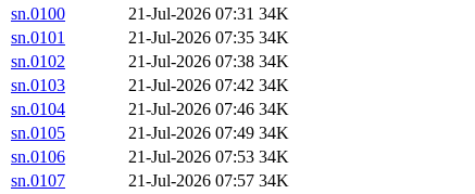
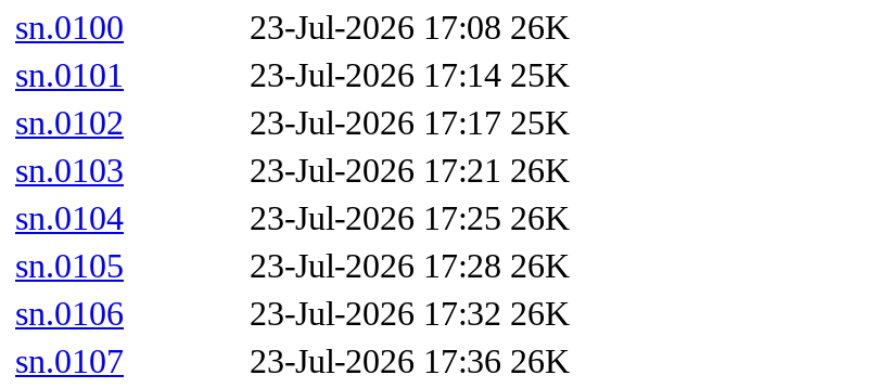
[128,5,289,23] 21-Jul-2026 07:31 34K -> [250,10,571,46] 23-Jul-2026 17:08 26K
[128,29,289,47] 21-Jul-2026 07:35 34K -> [250,57,571,94] 23-Jul-2026 17:14 25K
[128,52,289,71] 21-Jul-2026 07:38 34K -> [250,105,571,142] 23-Jul-2026 17:17 25K
[128,76,289,95] 21-Jul-2026 07:42 34K -> [250,153,571,189] 23-Jul-2026 17:21 26K
[128,100,289,119] 21-Jul-2026 07:46 34K -> [250,200,571,237] 23-Jul-2026 17:25 26K
[128,124,289,142] 21-Jul-2026 07:49 34K -> [250,248,571,285] 23-Jul-2026 17:28 26K
[128,148,289,166] 21-Jul-2026 07:53 34K -> [250,296,571,333] 23-Jul-2026 17:32 26K
[128,172,289,190] 21-Jul-2026 07:57 34K -> [250,343,571,380] 23-Jul-2026 17:36 26K

